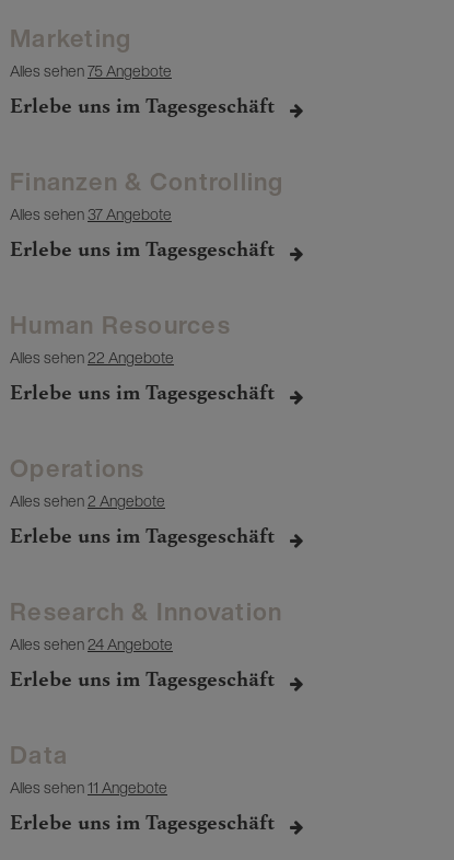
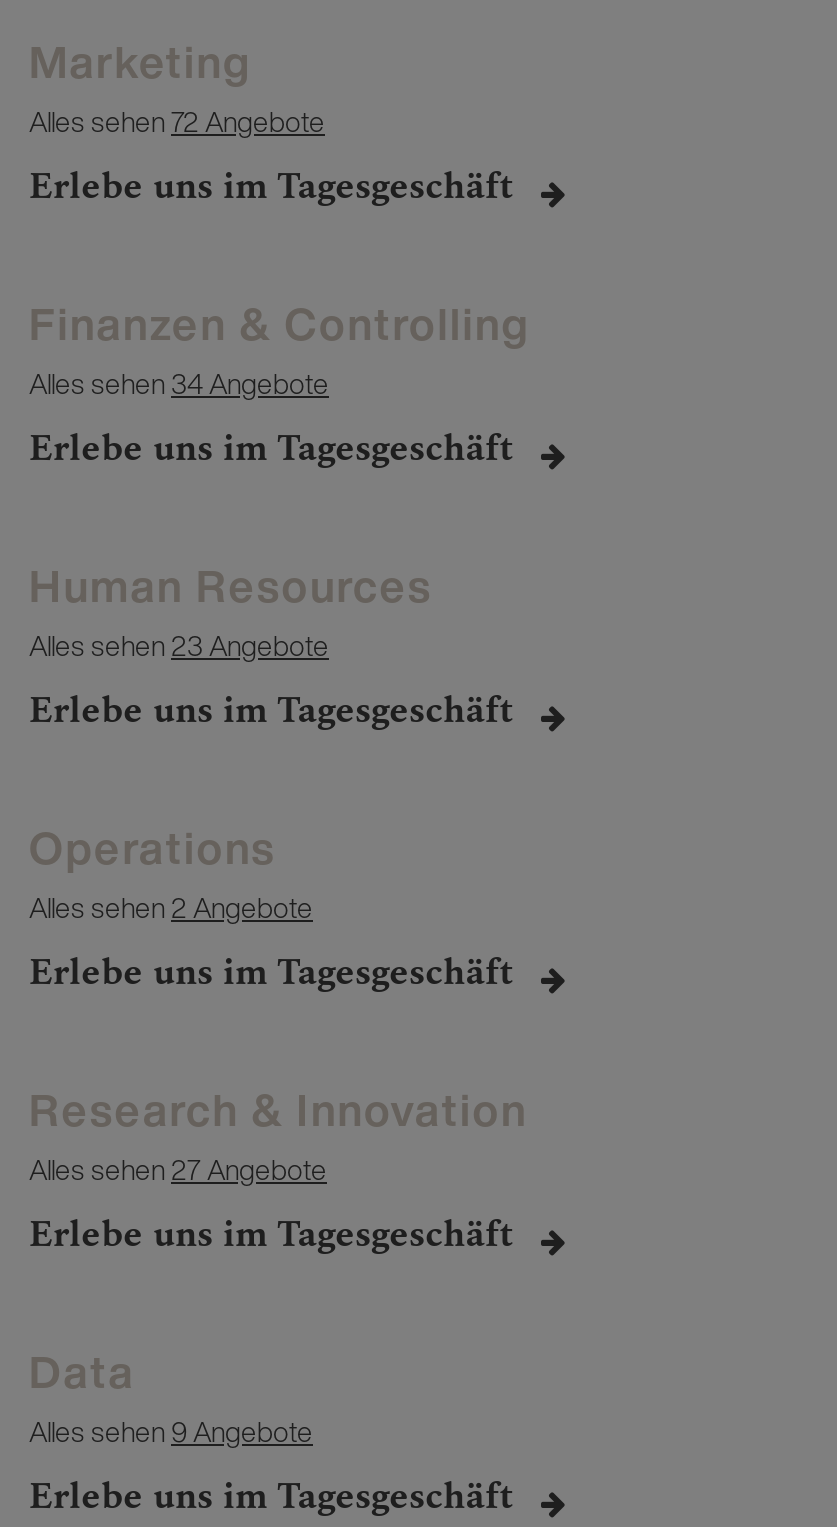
[10,59,172,82] Alles sehen75 Angebote -> [29,100,325,142] Alles sehen72 Angebote
[10,202,172,225] Alles sehen 37 Angebote -> [29,362,329,404] Alles sehen 34 Angebote
[10,346,174,369] Alles sehen 22 Angebote -> [29,624,329,666] Alles sehen 23 Angebote
[10,632,173,655] Alles sehen 24 Angebote -> [29,1148,327,1190] Alles sehen 27 Angebote
[10,776,167,799] Alles sehen 11 Angebote -> [29,1410,313,1452] Alles sehen 9 Angebote

